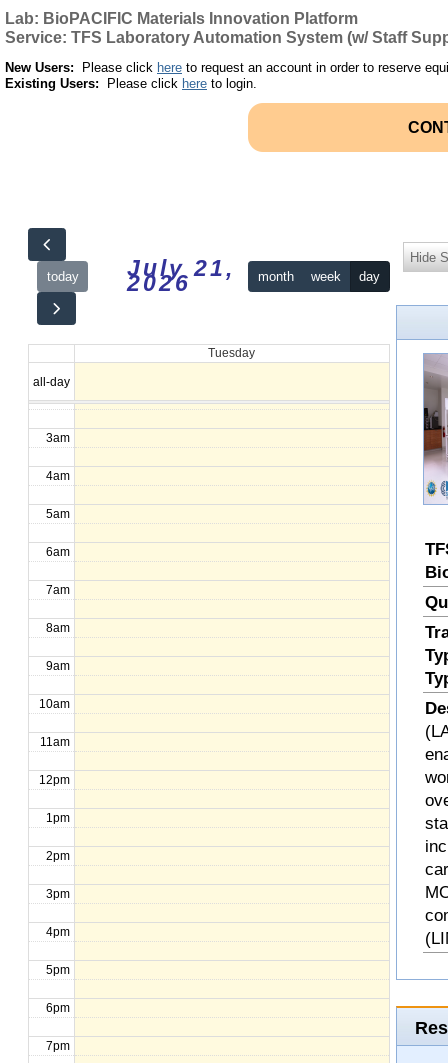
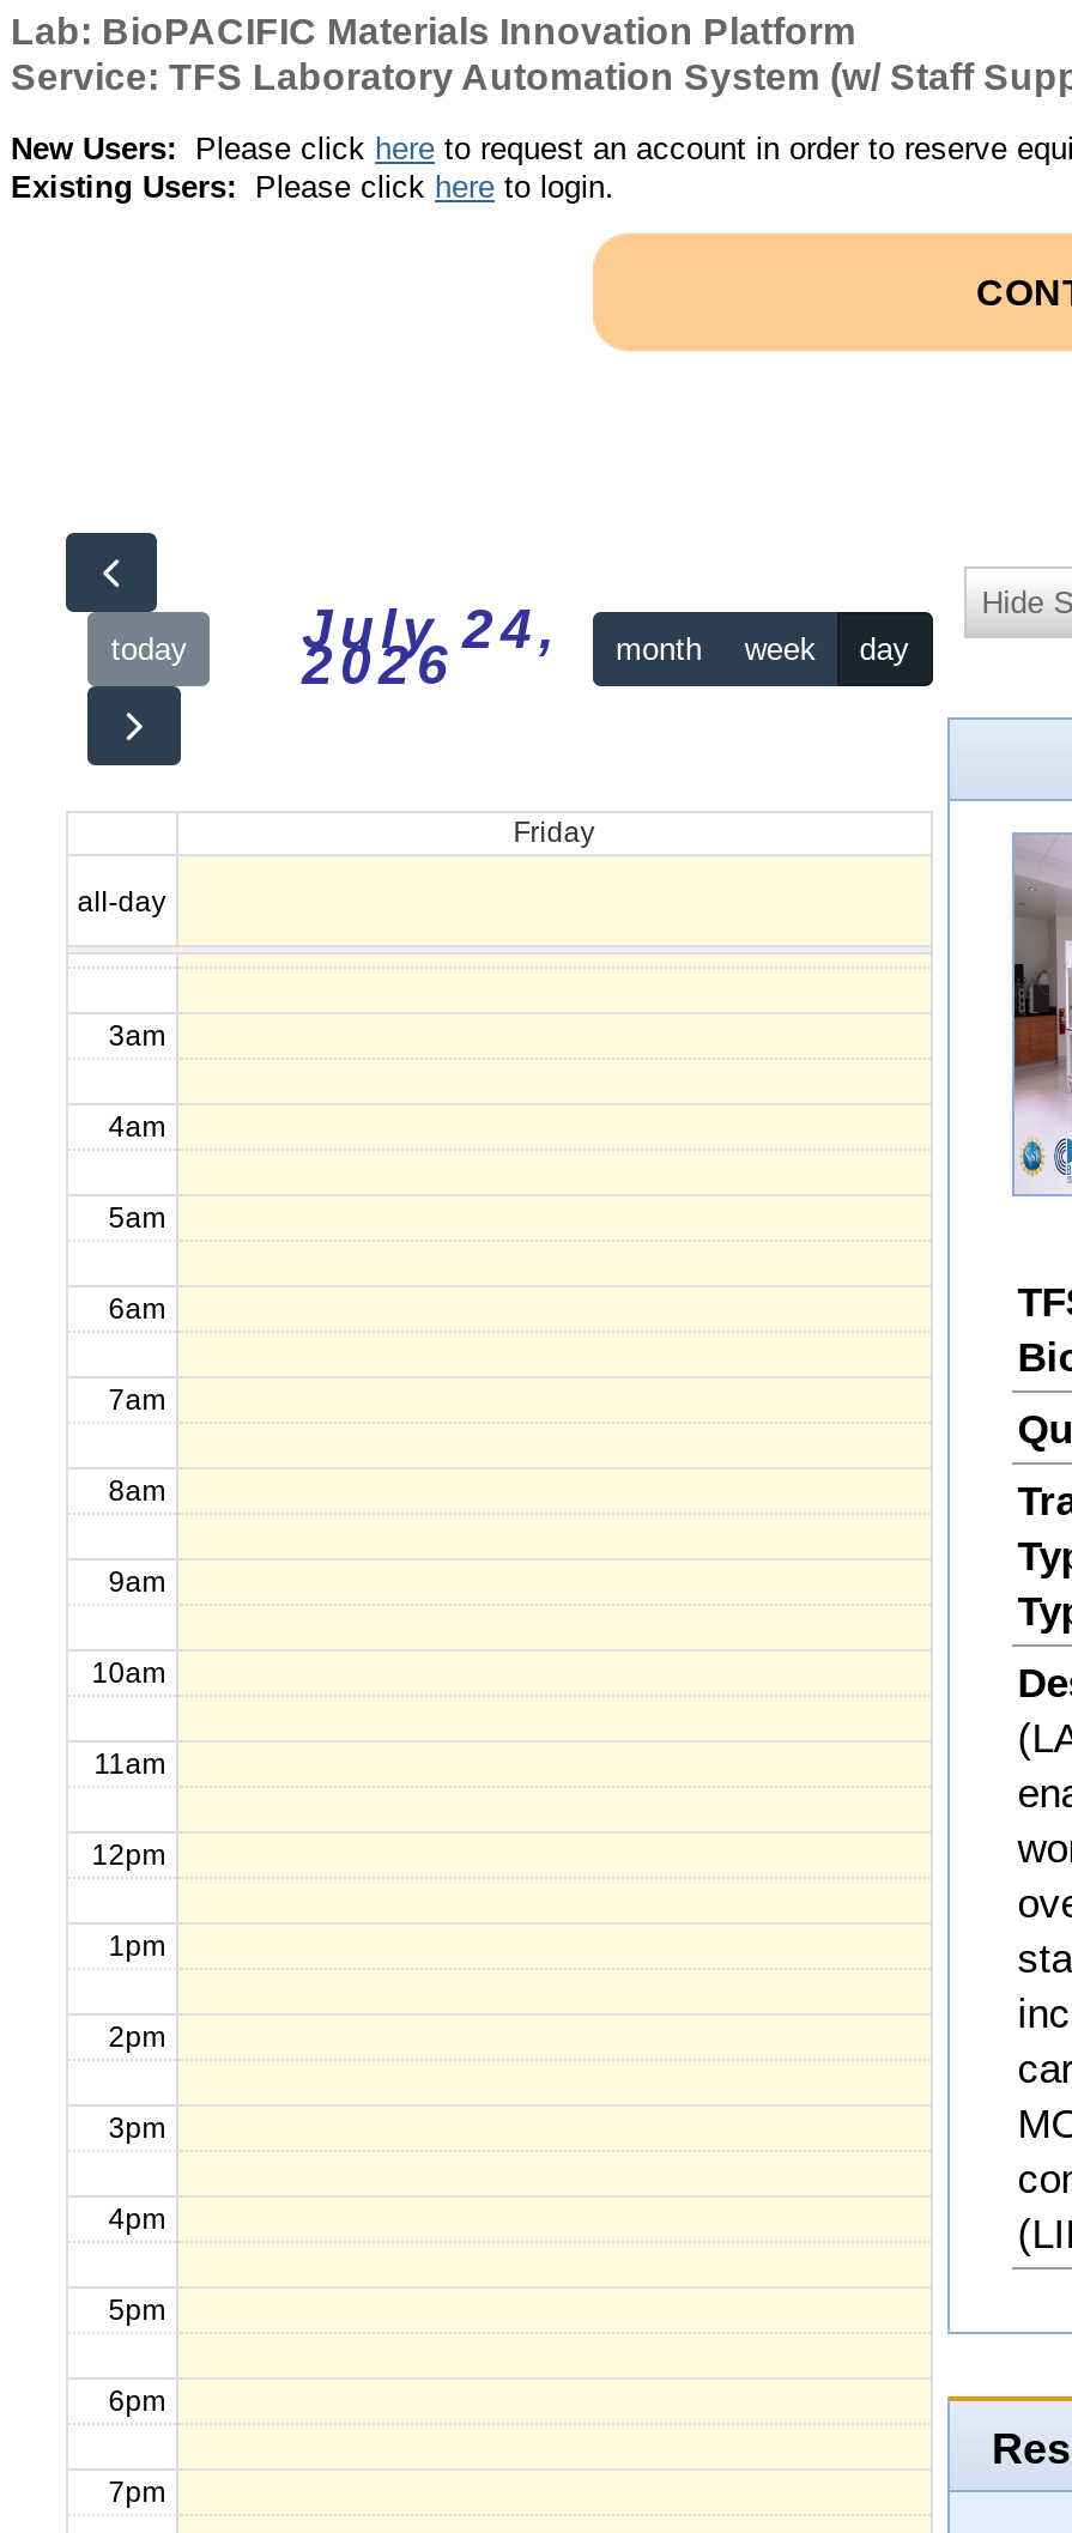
[126,255,380,284] July 21, month week day -> [302,599,910,667] July 24, month week day
[208,346,255,360] Tuesday -> [513,816,595,850] Friday

